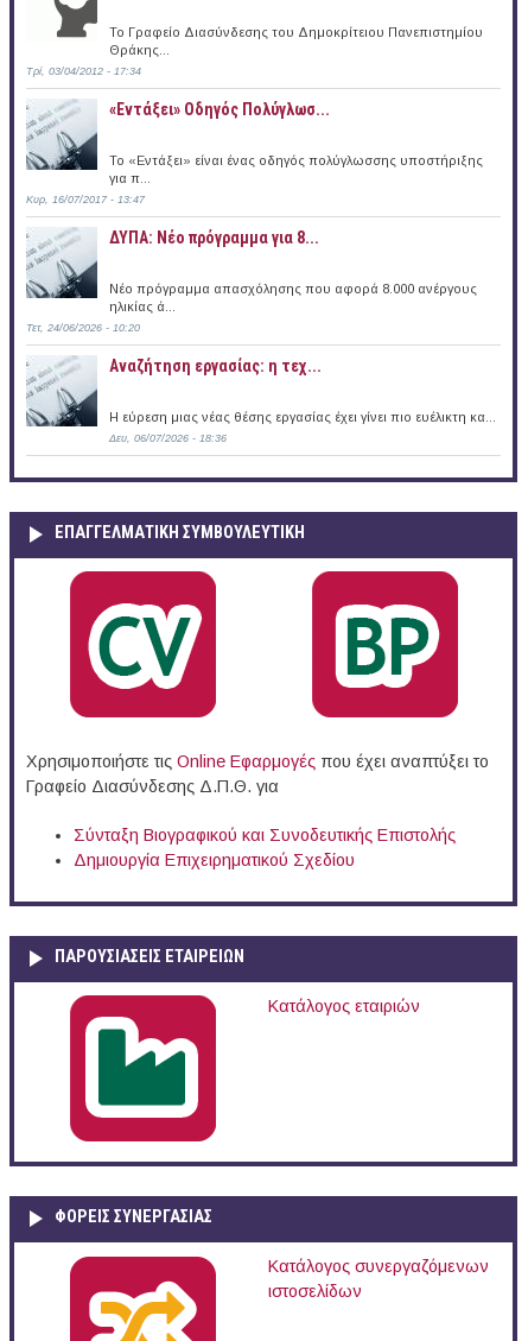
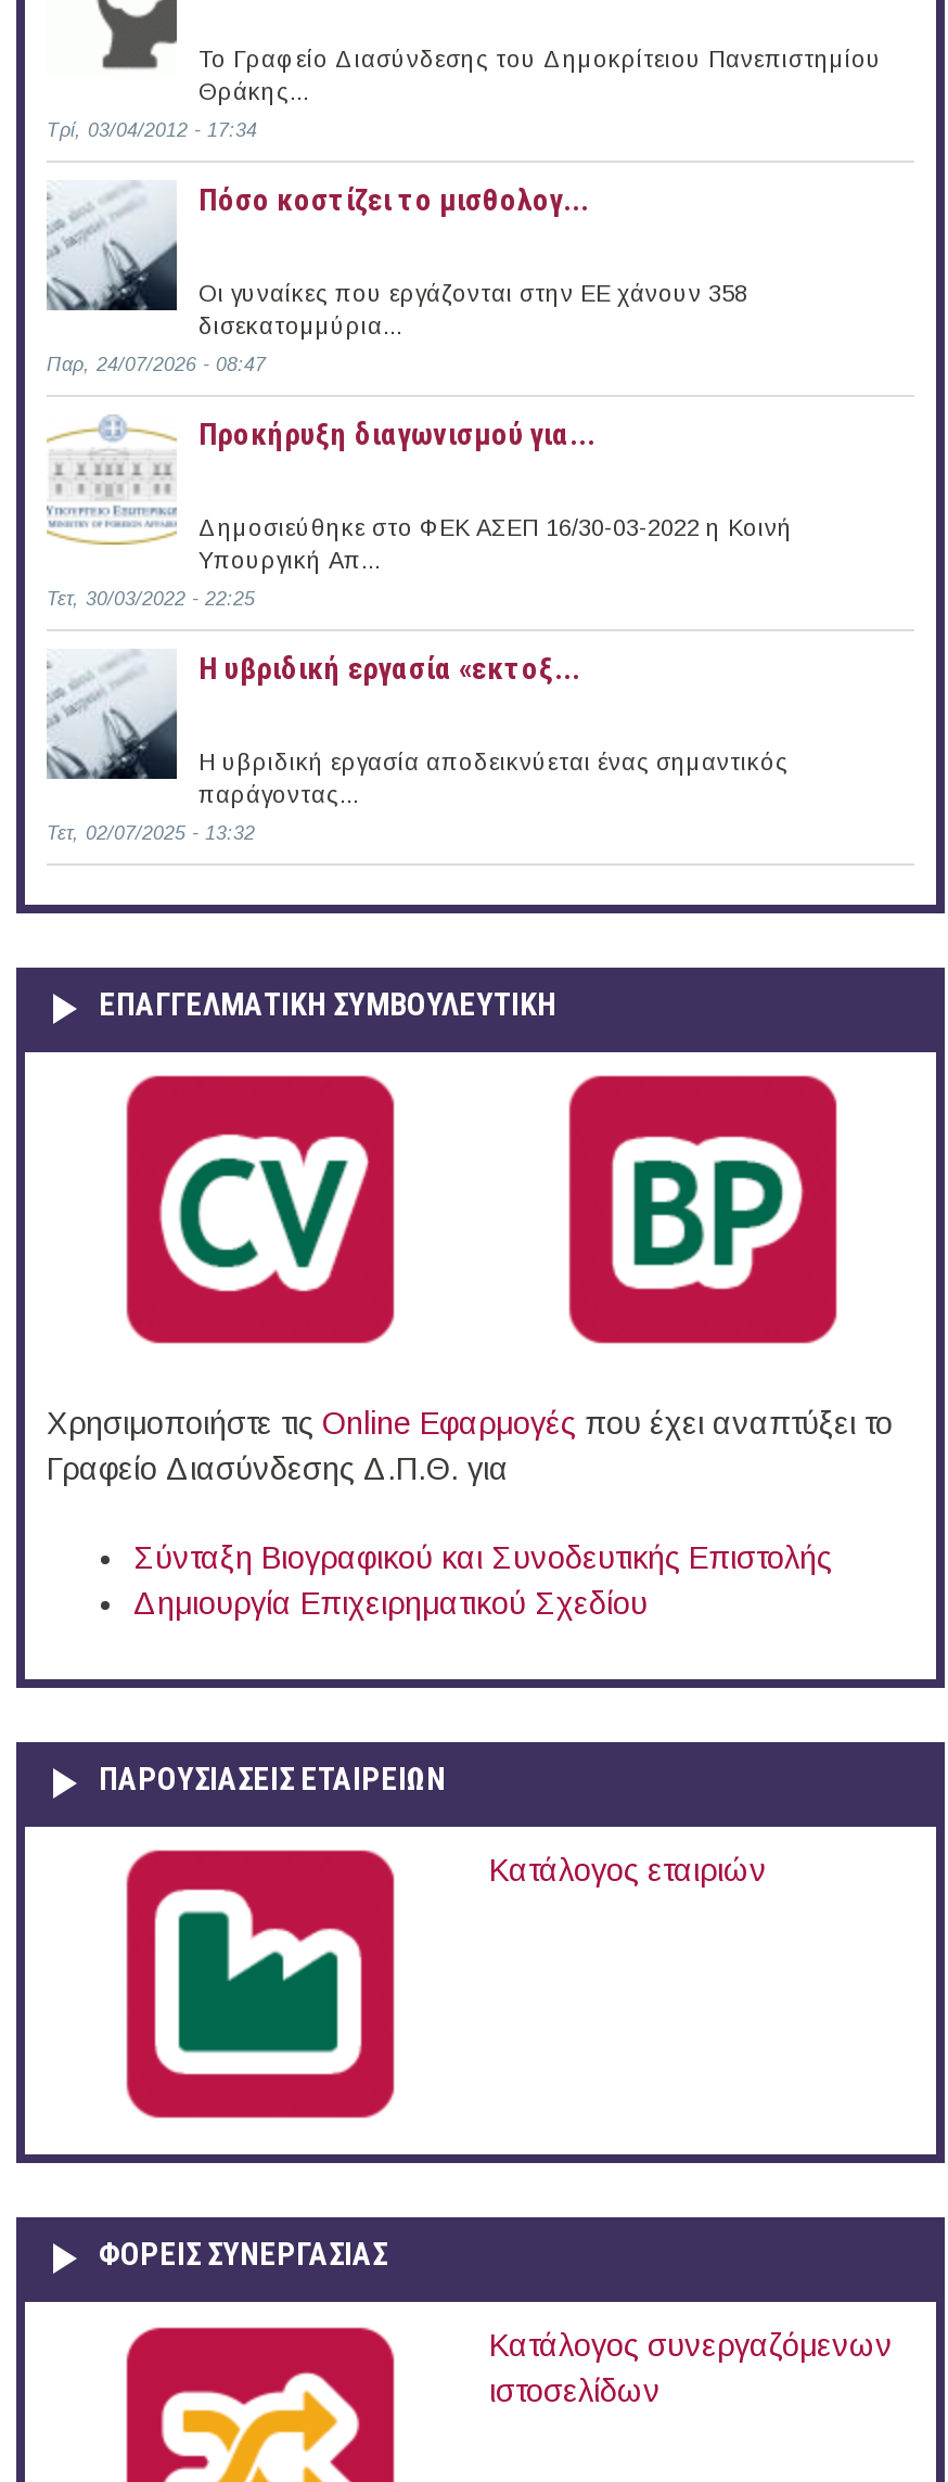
[109,100,330,119] «Εντάξει» Oδηγός Πολύγλωσ... -> [198,182,589,217] Πόσο κοστίζει το μισθολογ...
[109,153,483,185] Το «Εντάξει» είναι ένας οδηγός πολύγλωσσης υποστήριξης | για π... -> [198,279,747,338] Οι γυναίκες που εργάζονται στην ΕΕ χάνουν 358 | δισεκατομμύρια...
[26,193,145,205] Κυρ, 16/07/2017 - 13:47 -> [47,353,266,375] Παρ, 24/07/2026 - 08:47
[109,228,319,247] ΔΥΠΑ: Νέο πρόγραμμα για 8... -> [198,416,595,451] Προκήρυξη διαγωνισμού για...
[26,235,477,313] [image] | Νέο πρόγραμμα απασχόλησης που αφορά 8.000 ανέργους | ηλικίας ά... -> [49,464,793,572] [image] | Δημοσιεύθηκε στο ΦΕΚ ΑΣΕΠ 16/30-03-2022 η Κοινή | Υπουργική Απ...
[26,322,140,334] Τετ, 24/06/2026 - 10:20 -> [47,588,255,609] Τετ, 30/03/2022 - 22:25
[109,356,322,375] Αναζήτηση εργασίας: η τεχ... -> [198,650,580,685] Η υβριδική εργασία «εκτοξ...
[109,410,496,424] Η εύρεση μιας νέας θέσης εργασίας έχει γίνει πιο ευέλικτη κα... -> [198,748,789,807] Η υβριδική εργασία αποδεικνύεται ένας σημαντικός | παράγοντας...
[109,432,227,444] Δευ, 06/07/2026 - 18:36 -> [47,822,255,844] Τετ, 02/07/2025 - 13:32

